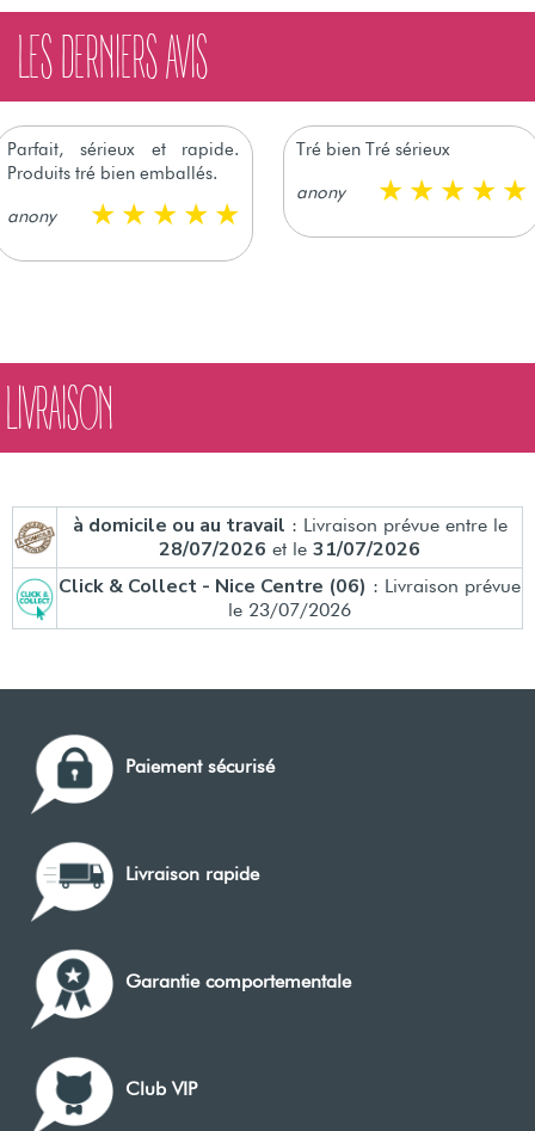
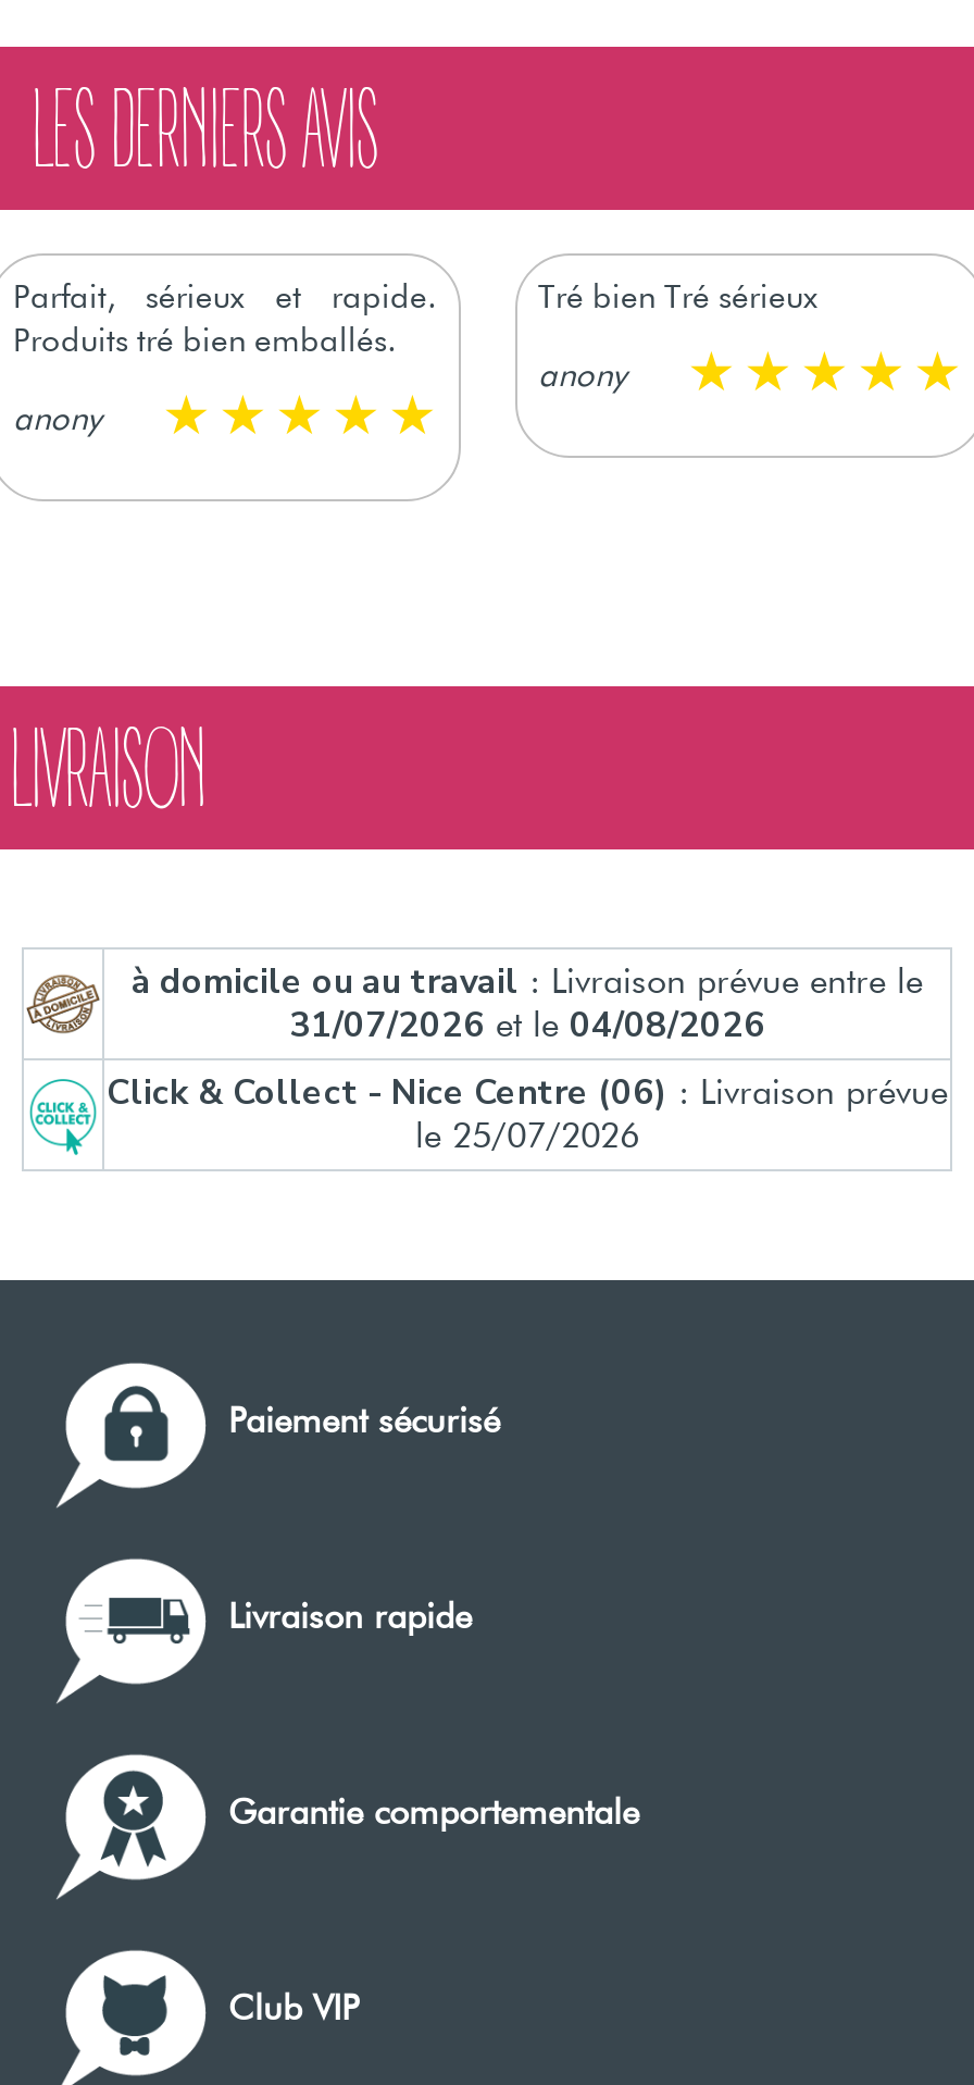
[159,536,420,562] 28/07/2026 et le 31/07/2026 -> [289,1001,765,1049] 31/07/2026 et le 04/08/2026
[228,602,351,621] le 23/07/2026 -> [415,1121,639,1156] le 25/07/2026

